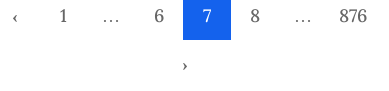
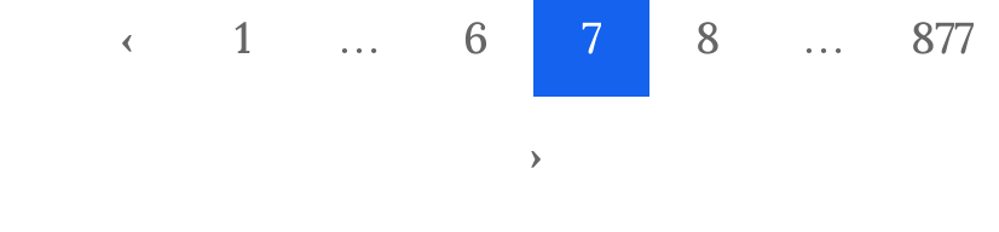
[339,4,367,27] 876 -> [911,10,974,66] 877

